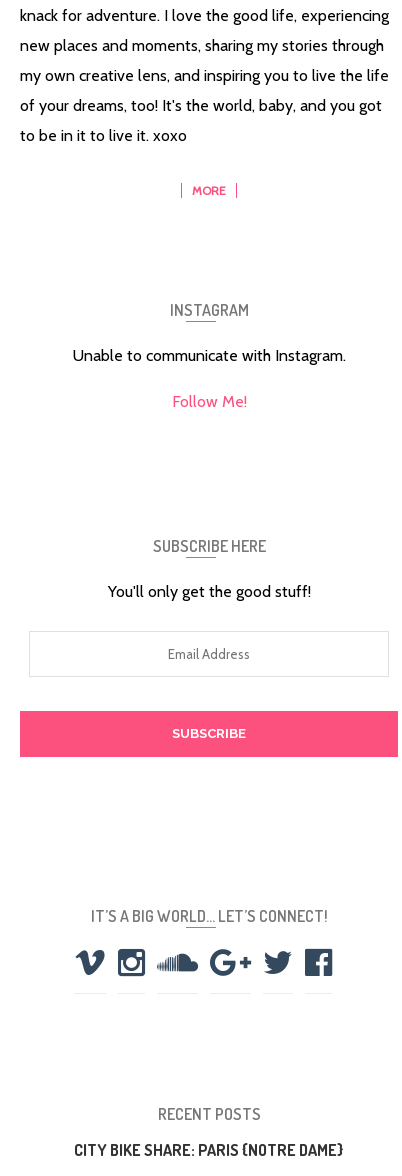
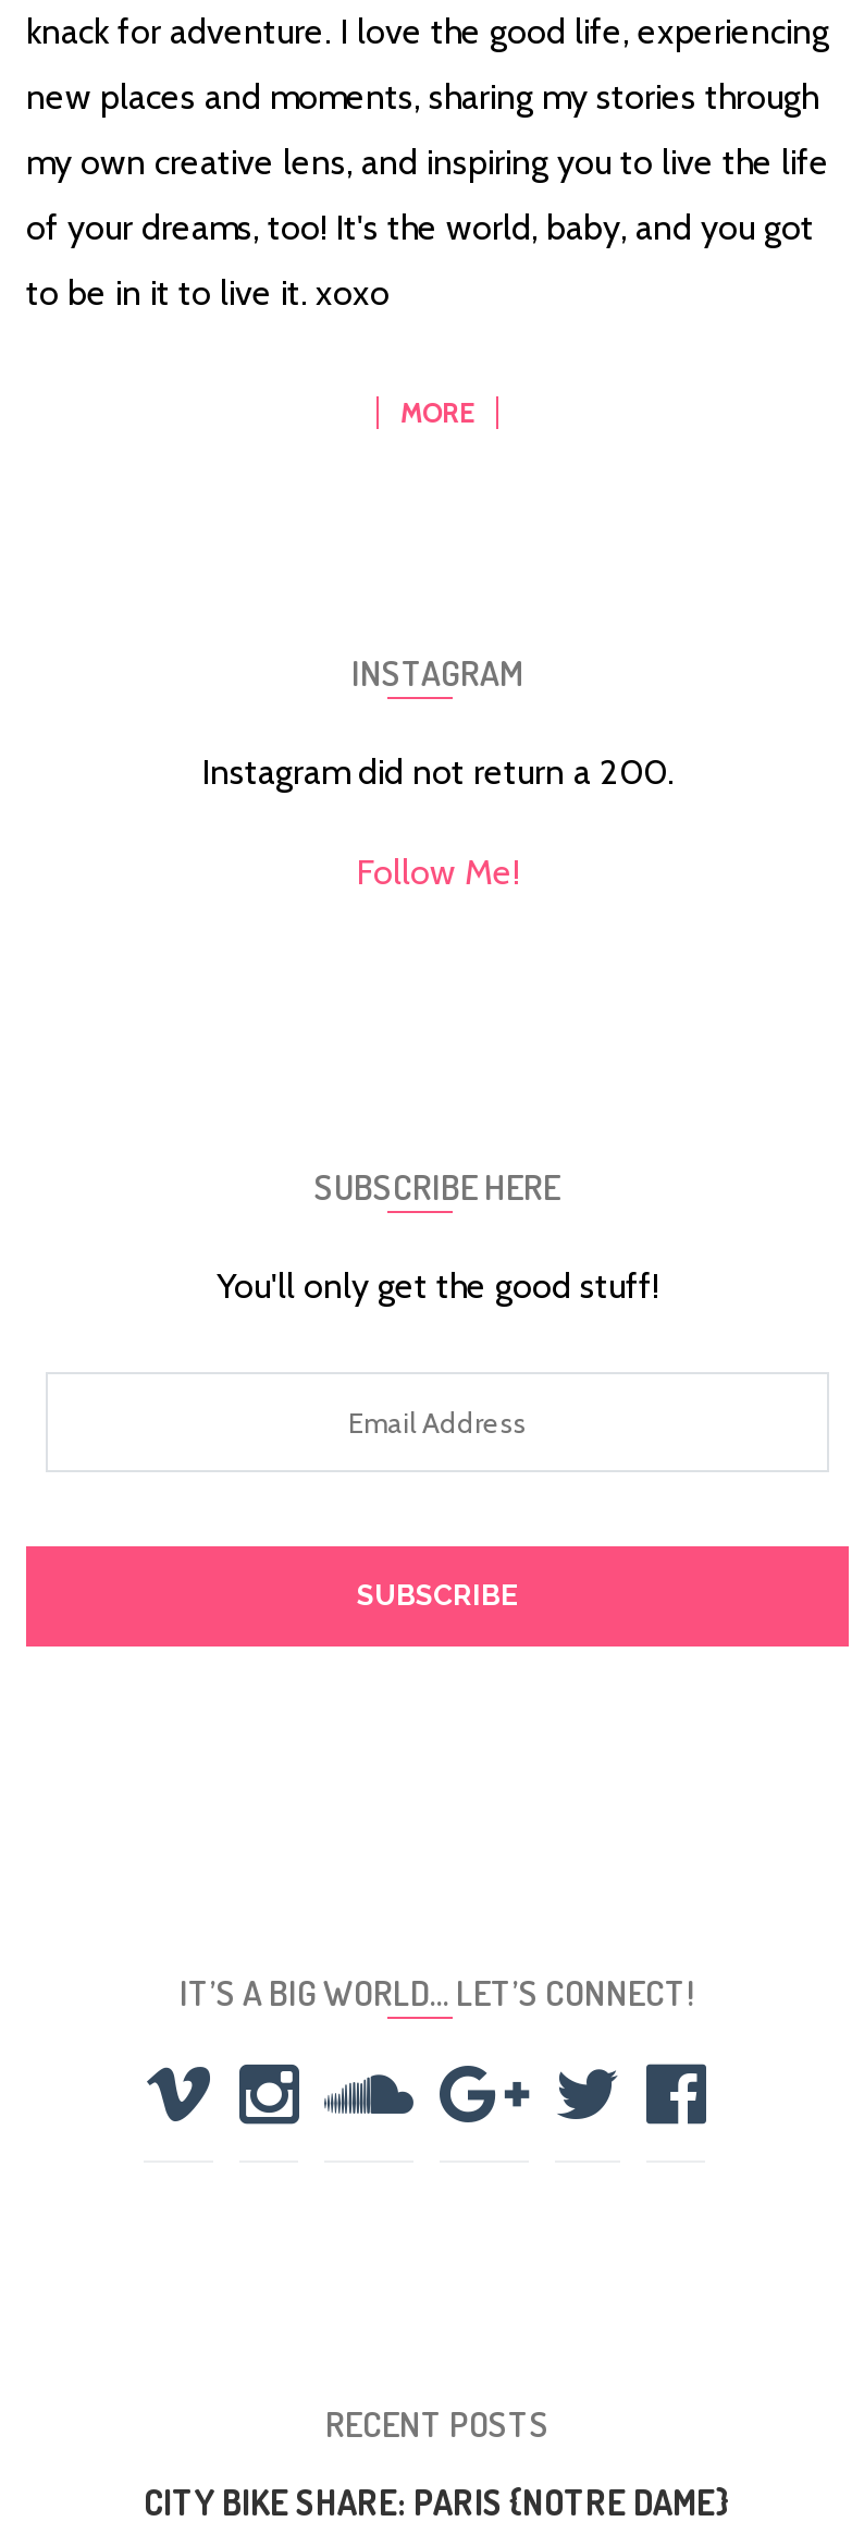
[72,345,345,364] Unable to communicate with Instagram. -> [201,750,674,792] Instagram did not return a 200.

